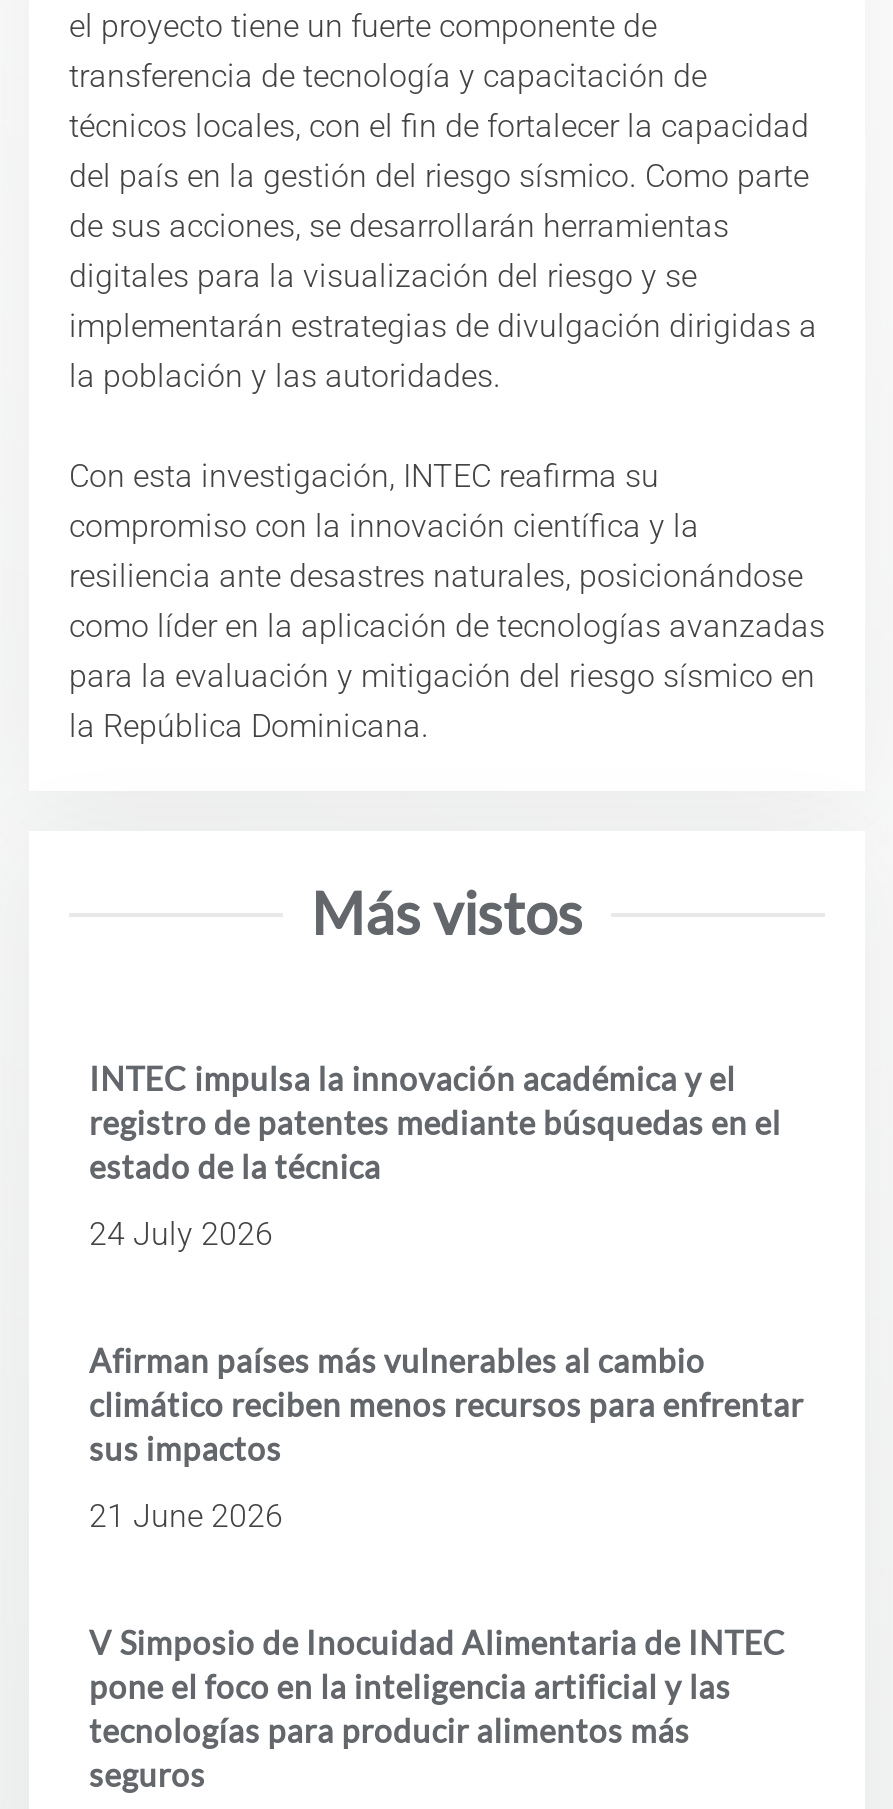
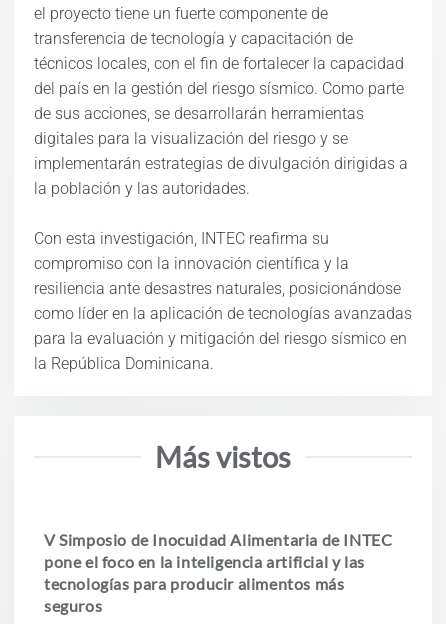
[89,1059,803,1535] INTEC impulsa la innovación académica y el | registro de patentes mediante búsquedas en el | estado de la técnica | 24 July 2026 | Afirman países más vulnerables al cambio | climático reciben menos recursos para enfrentar | sus impactos | 21 June 2026 -> none

